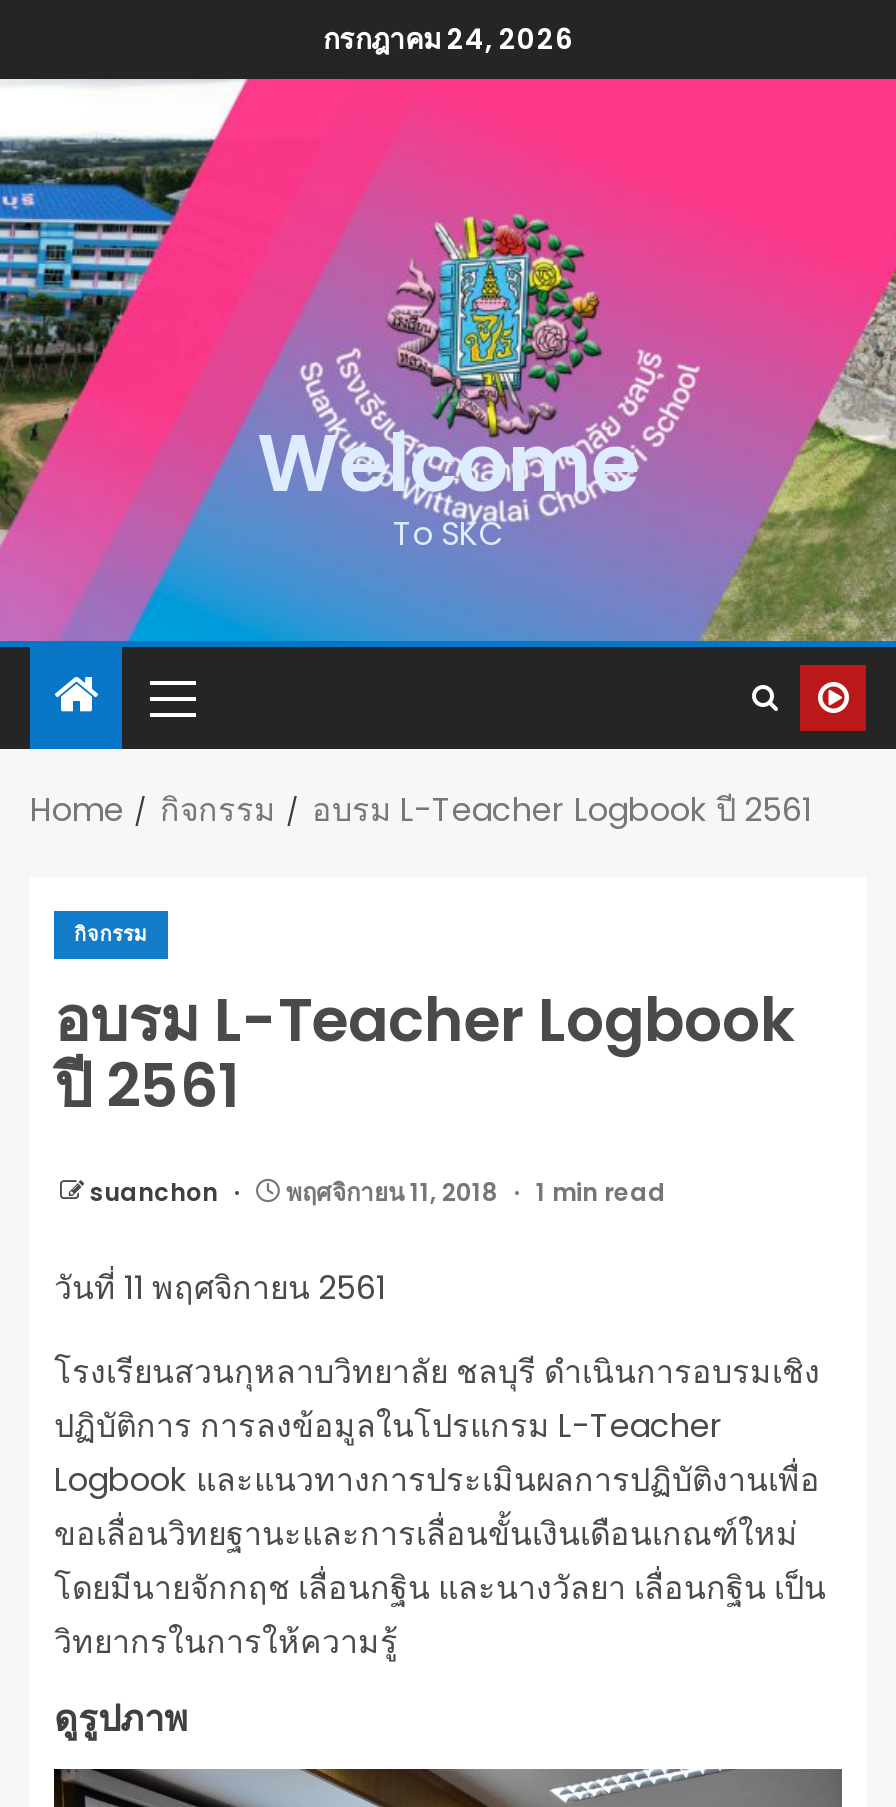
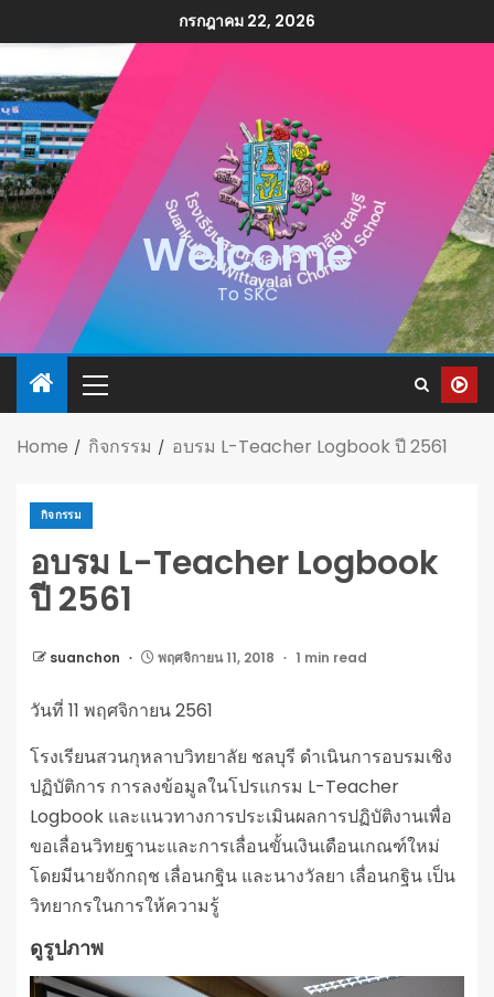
[323,19,573,59] กรกฎาคม 24, 2026 -> [179,10,315,32] กรกฎาคม 22, 2026

